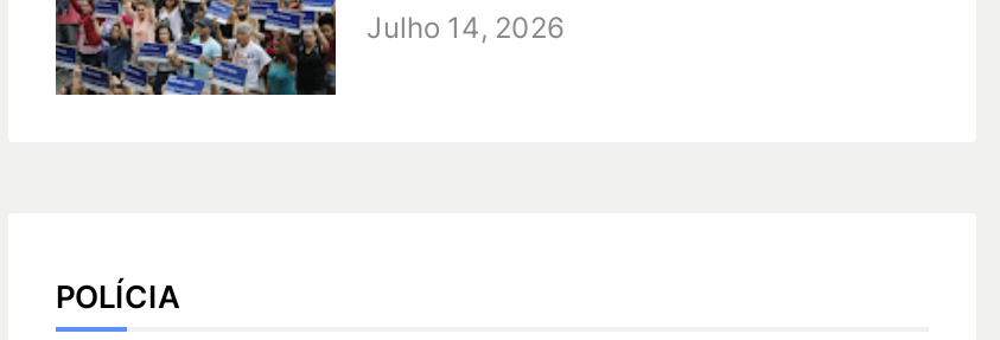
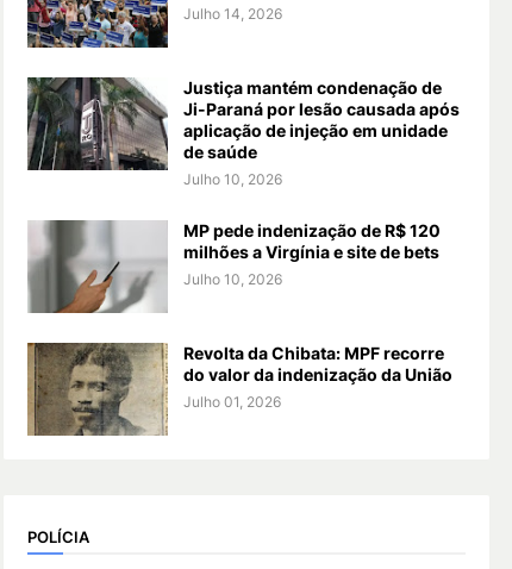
none -> [26,342,168,436] [image]
none -> [27,76,460,288] [image] | Justiça mantém condenação de | Ji-Paraná por lesão causada após | aplicação de injeção em unidade | de saúde | Julho 10, 2026 | MP pede indenização de R$ 120 | milhões a Virgínia e site de bets | Julho 10, 2026
none -> [27,219,452,411] [image] | Revolta da Chibata: MPF recorre | do valor da indenização da União | Julho 01, 2026

